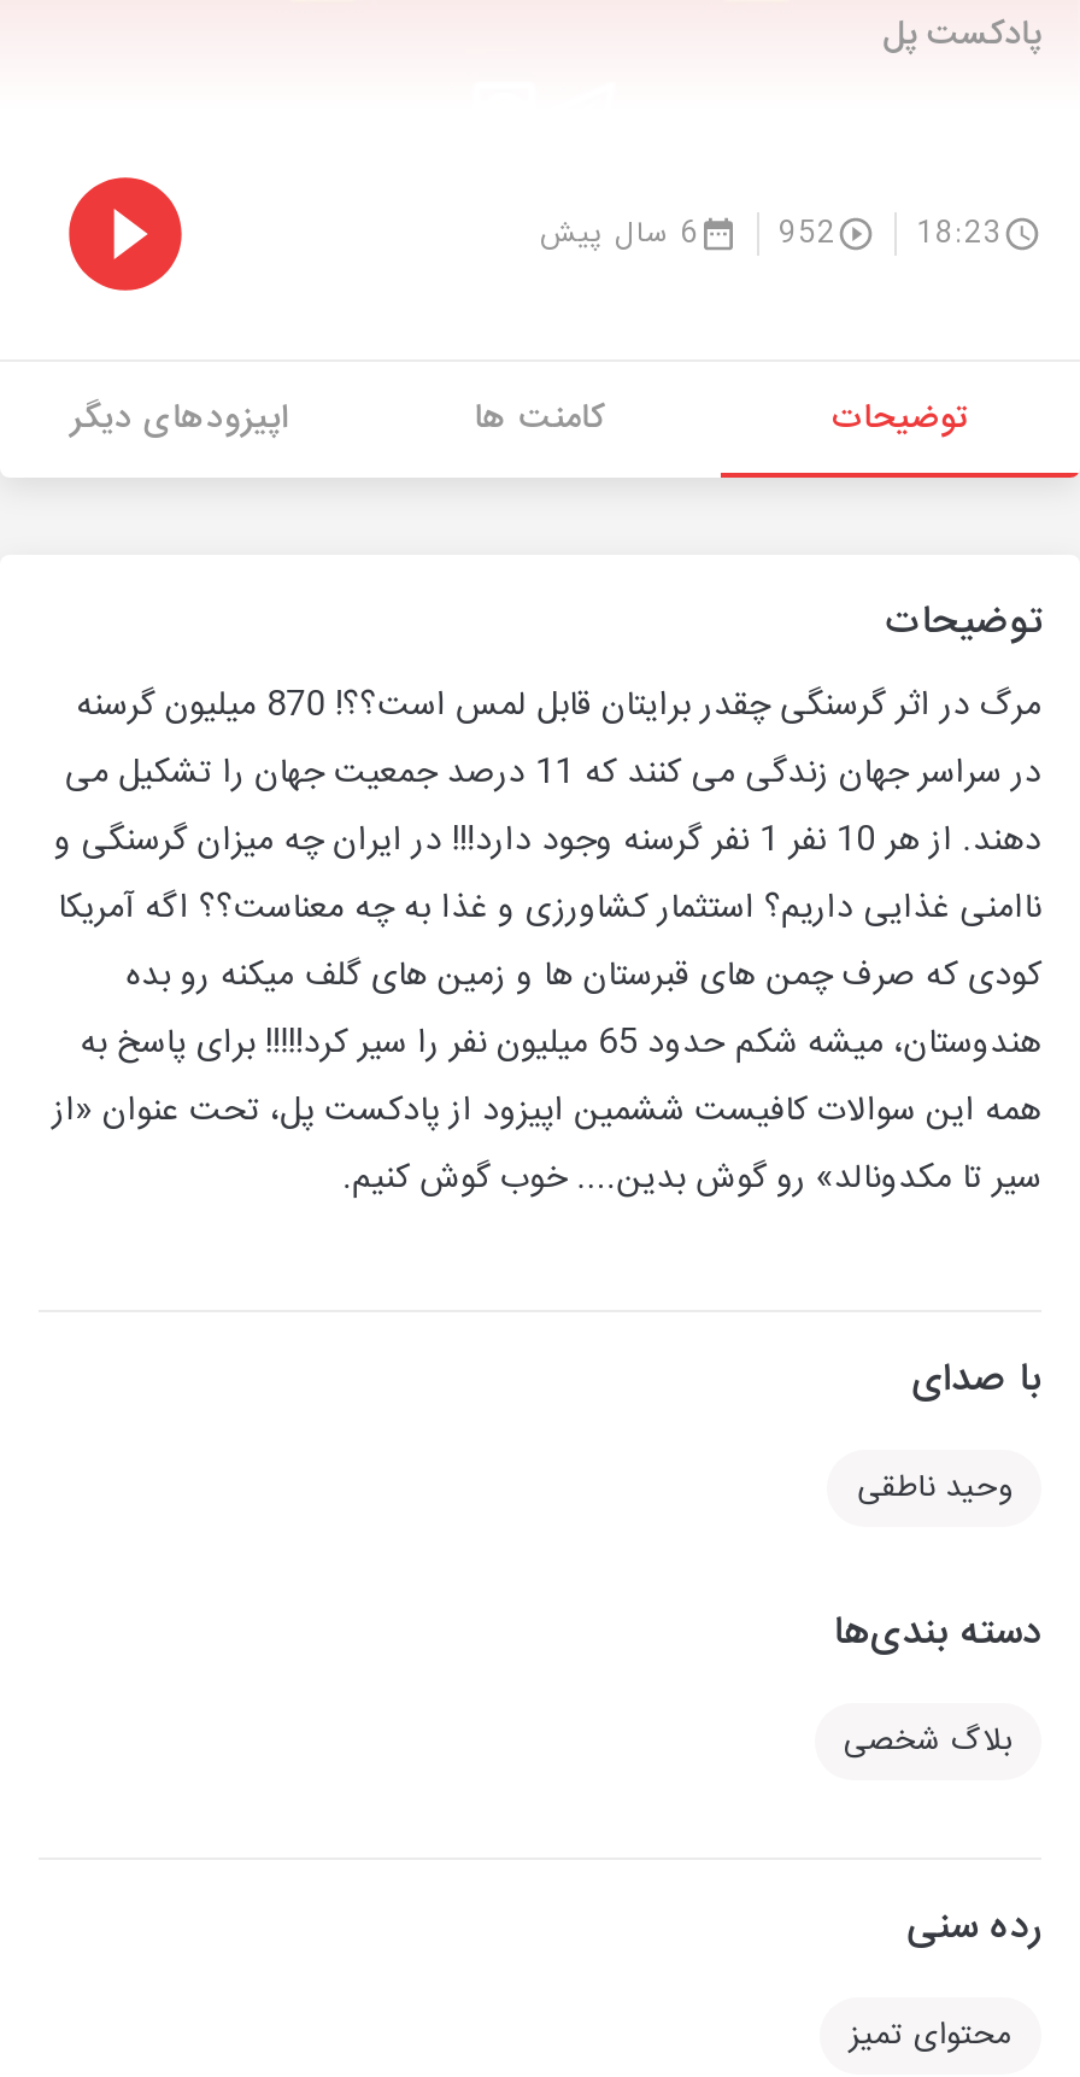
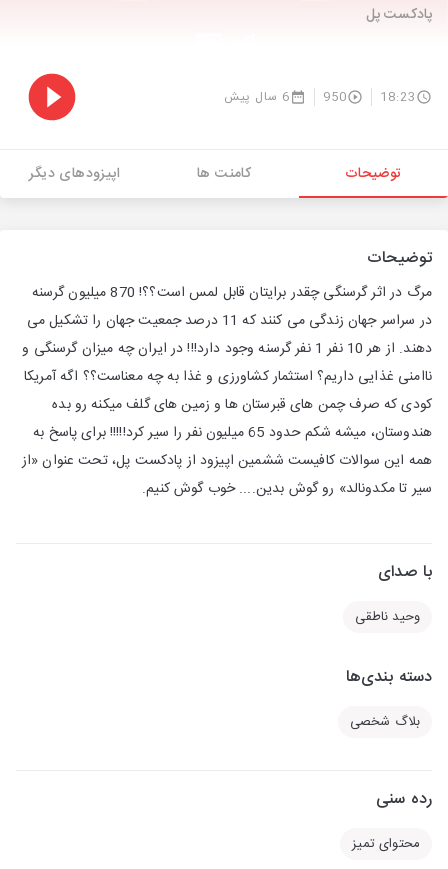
[779,210,837,258] 952 -> [323,87,347,107] 950

